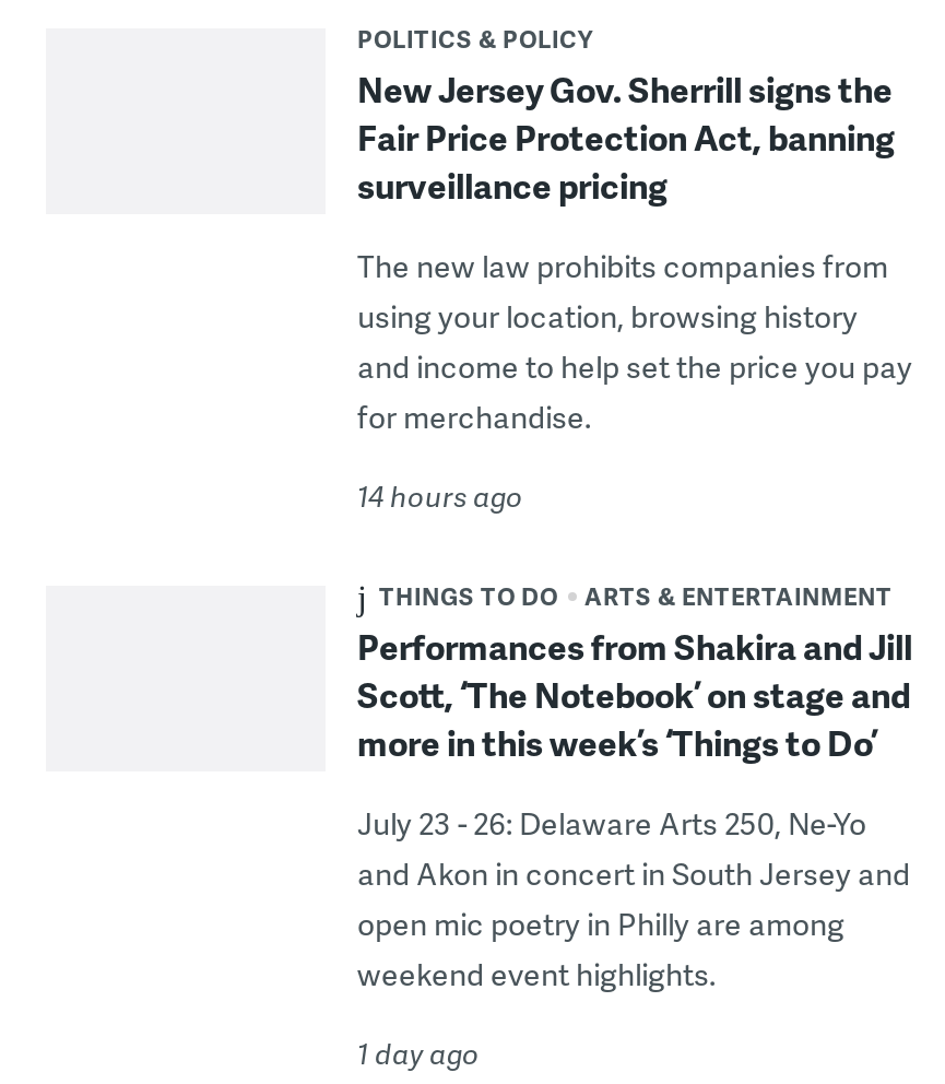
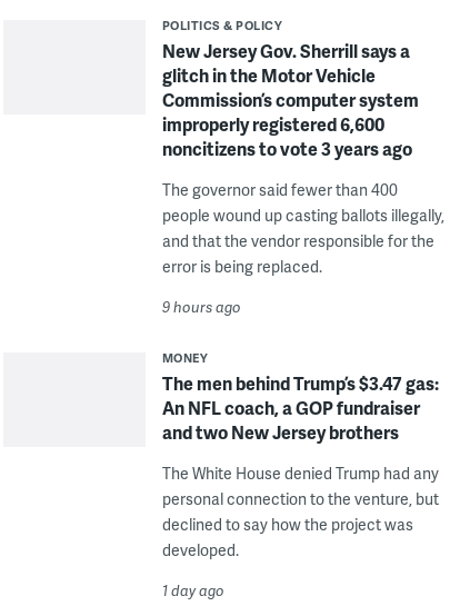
[357,63,895,209] New Jersey Gov. Sherrill signs the | Fair Price Protection Act, banning | surveillance pricing -> [162,38,418,161] New Jersey Gov. Sherrill says a | glitch in the Motor Vehicle | Commission’s computer system | improperly registered 6,600 | noncitizens to vote 3 years ago
[357,244,912,437] The new law prohibits companies from | using your location, browsing history | and income to help set the price you pay | for merchandise. -> [162,179,444,277] The governor said fewer than 400 | people wound up casting ballots illegally, | and that the vendor responsible for the | error is being replaced.
[357,476,523,515] 14 hours ago -> [162,297,241,317] 9 hours ago
[357,579,912,767] THINGS TO DO | ARTS & ENTERTAINMENT | Performances from Shakira and Jill | Scott, ‘The Notebook’ on stage and | more in this week’s ‘Things to Do’ -> [162,349,438,445] MONEY | The men behind Trump’s $3.47 gas: | An NFL coach, a GOP fundraiser | and two New Jersey brothers
[357,802,910,994] July 23 - 26: Delaware Arts 250, Ne-Yo | and Akon in concert in South Jersey and | open mic poetry in Philly are among | weekend event highlights. -> [162,462,438,560] The White House denied Trump had any | personal connection to the venture, but | declined to say how the project was | developed.

